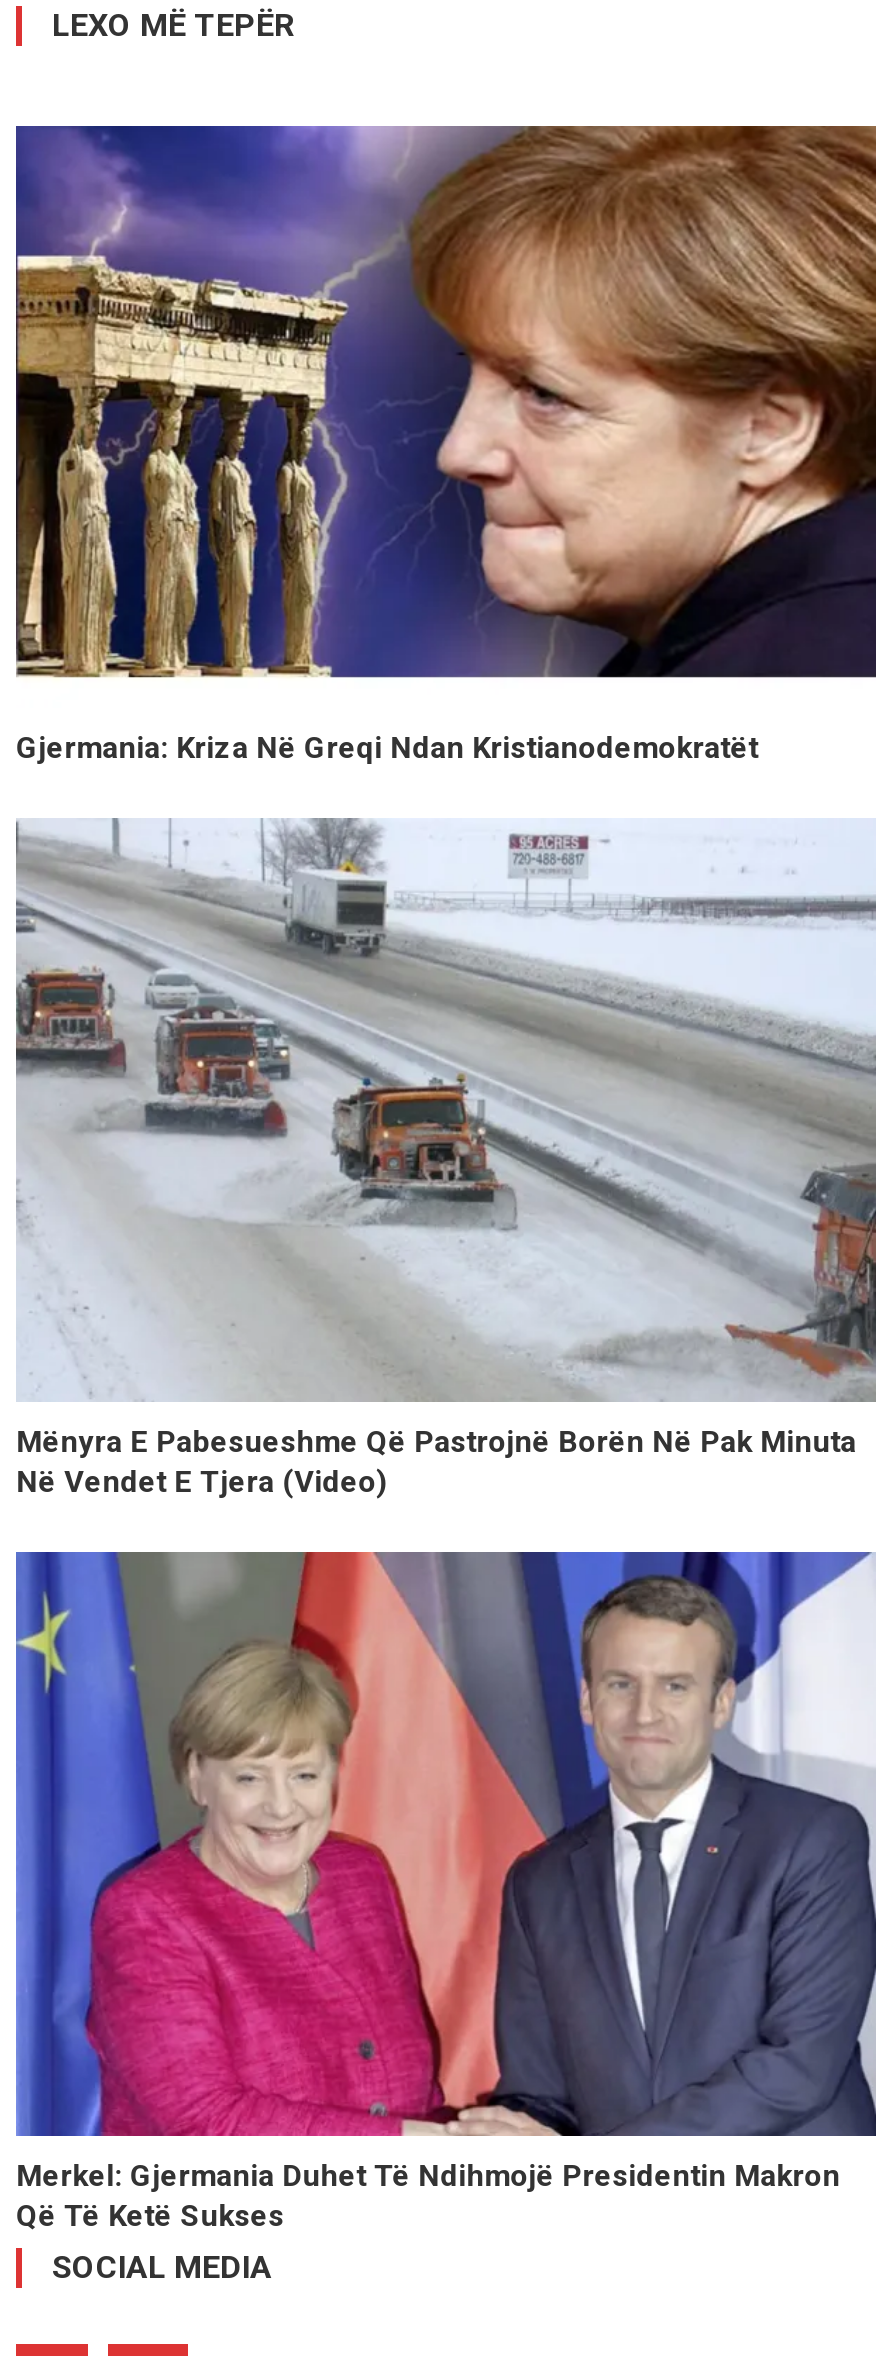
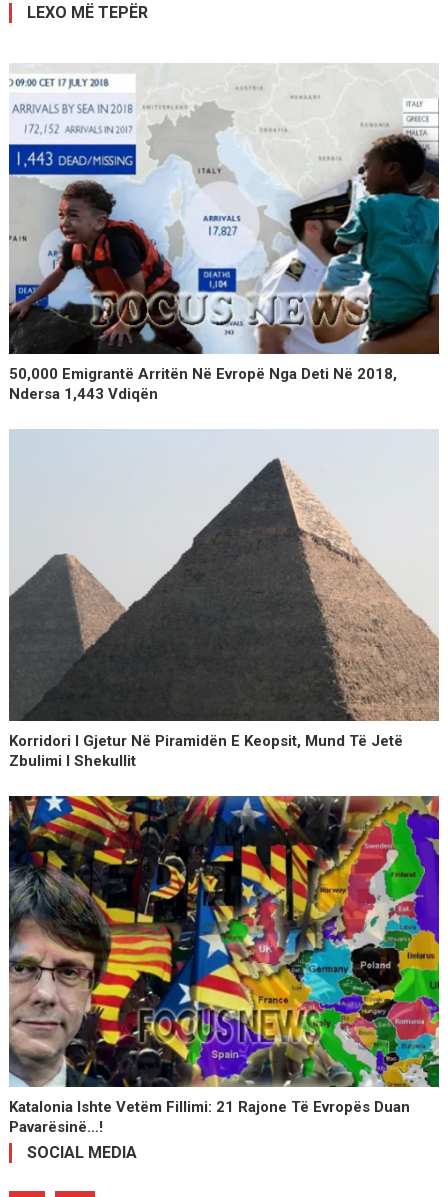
[14,124,878,767] [image] | Gjermania: Kriza Në Greqi Ndan Kristianodemokratët -> [8,64,440,403] [image] | 50,000 Emigrantë Arritën Në Evropë Nga Deti Në 2018, | Ndersa 1,443 Vdiqën
[16,818,878,1500] [image] | Mënyra E Pabesueshme Që Pastrojnë Borën Në Pak Minuta | Në Vendet E Tjera (video) -> [8,429,439,769] [image] | Korridori I Gjetur Në Piramidën E Keopsit, Mund Të Jetë | Zbulimi I Shekullit
[14,1550,878,2234] [image] | Merkel: Gjermania Duhet Të Ndihmojë Presidentin Makron | Që Të Ketë Sukses -> [8,795,440,1136] [image] | Katalonia Ishte Vetëm Fillimi: 21 Rajone Të Evropës Duan | Pavarësinë…!

